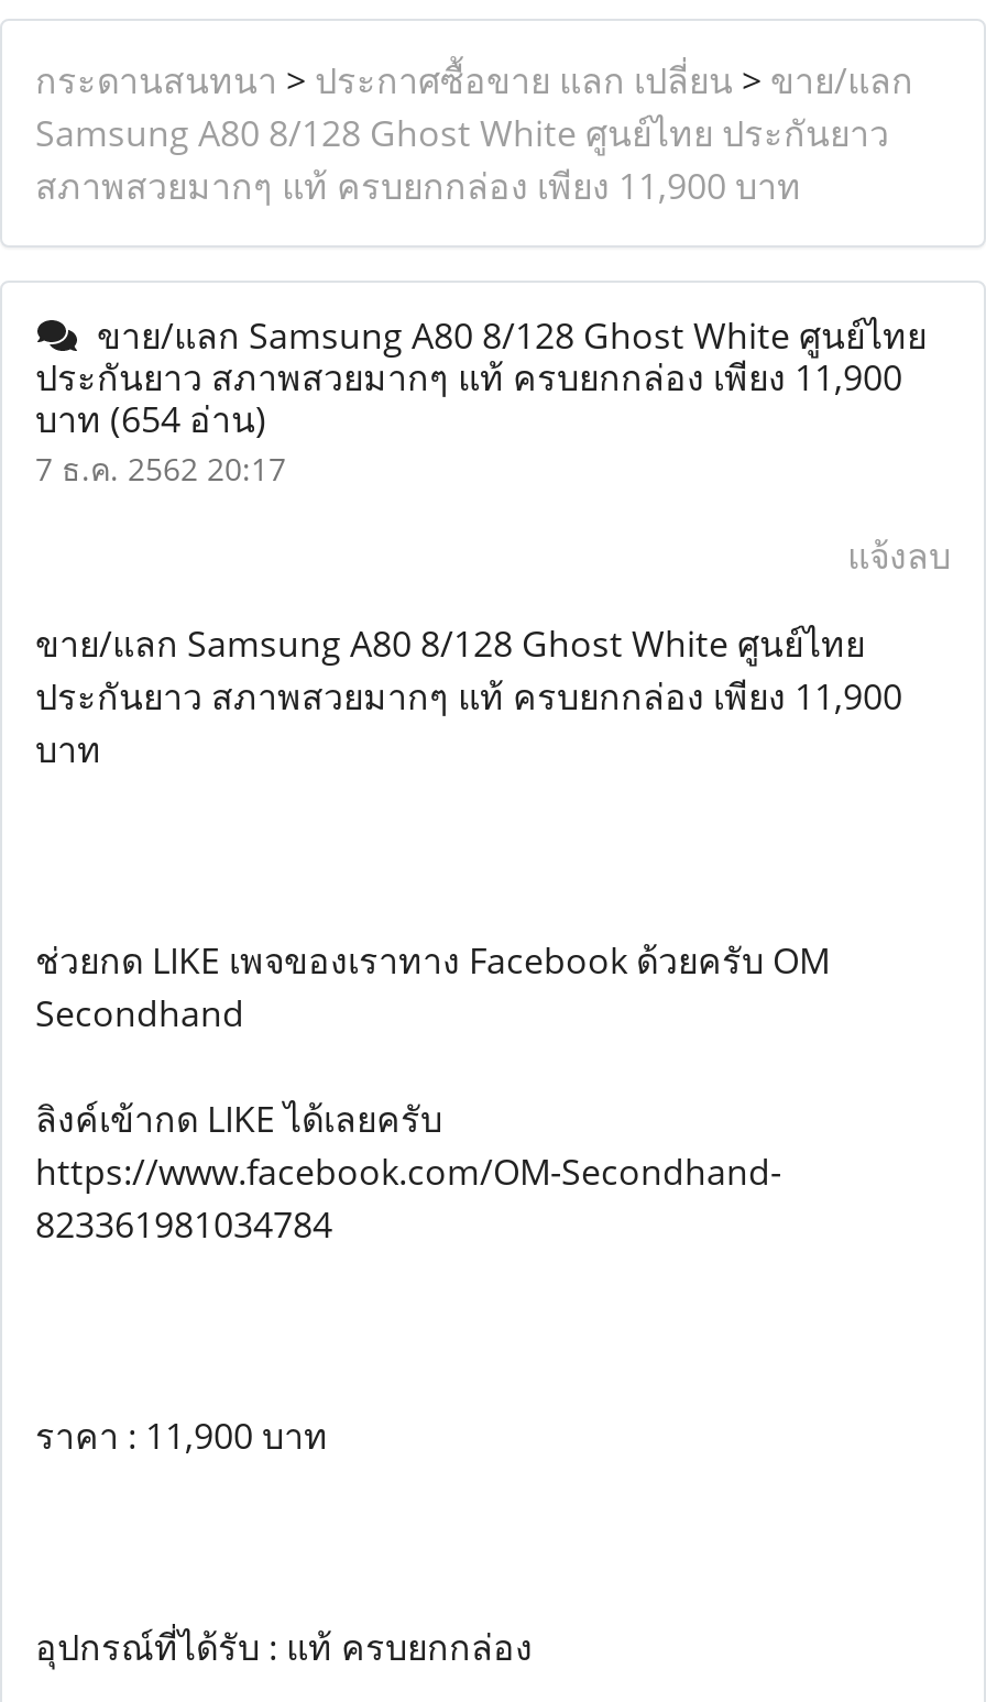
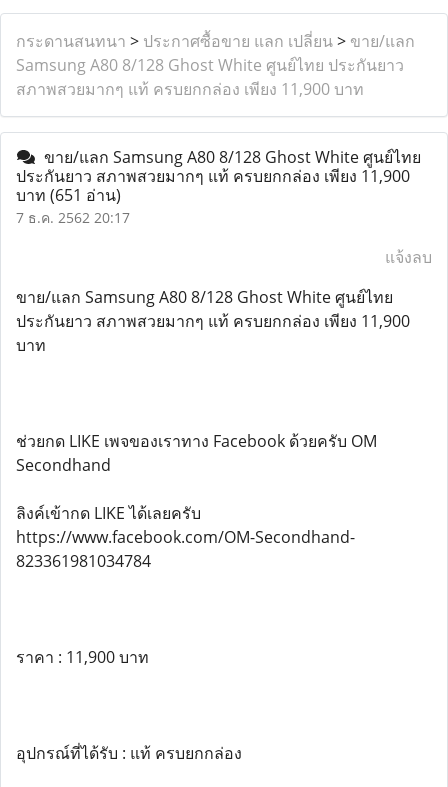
[35,395,266,443] บาท(654 อ่าน) -> [16,184,121,206] บาท(651 อ่าน)

